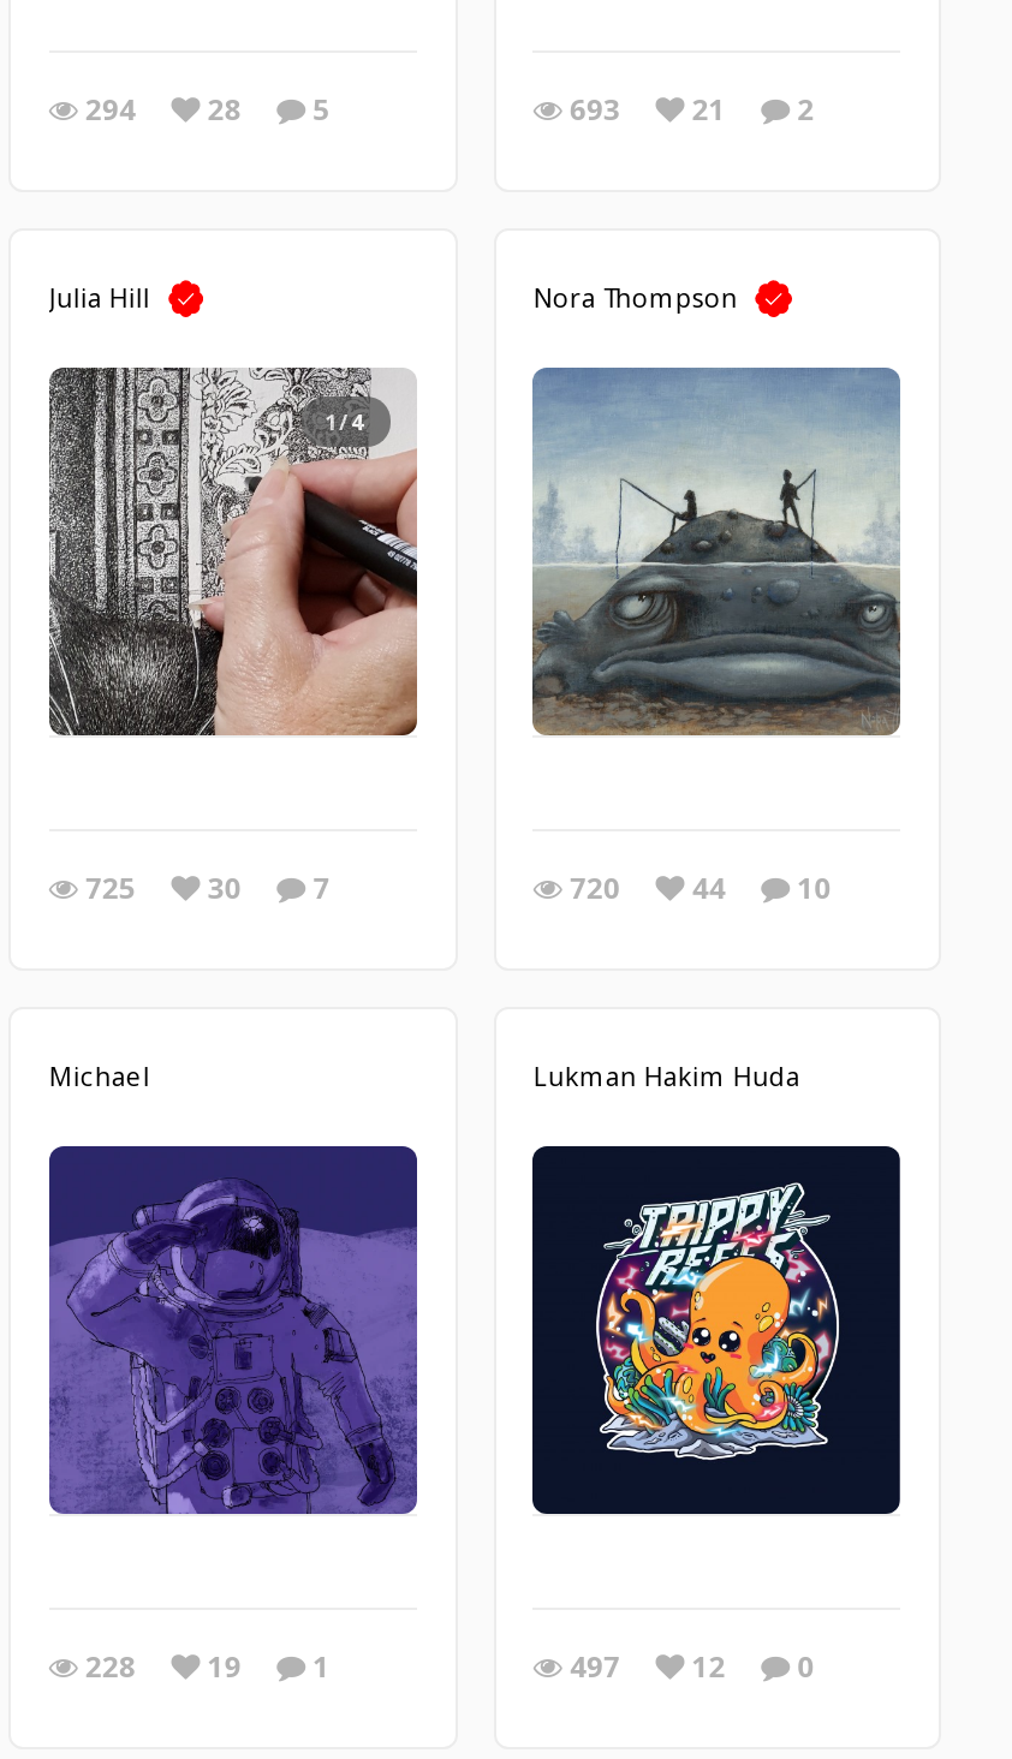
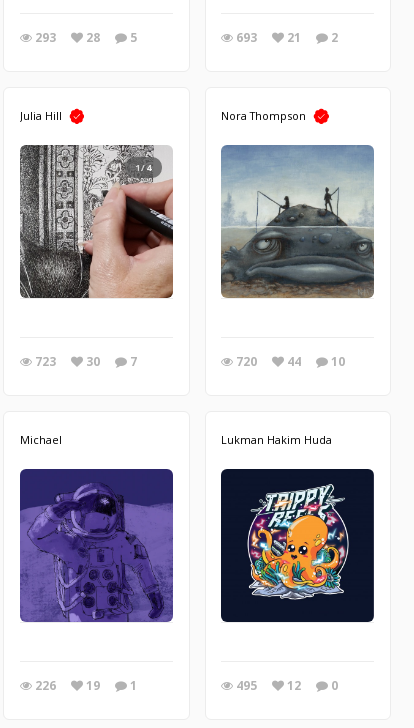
[78,89,330,130] 294 28 5 -> [32,29,137,46] 293 28 5
[78,867,330,908] 725 30 7 -> [32,353,137,370] 723 30 7
[78,1646,330,1687] 228 19 1 -> [32,677,137,694] 226 19 1
[562,1646,814,1687] 497 12 0 -> [233,677,338,694] 495 12 0

